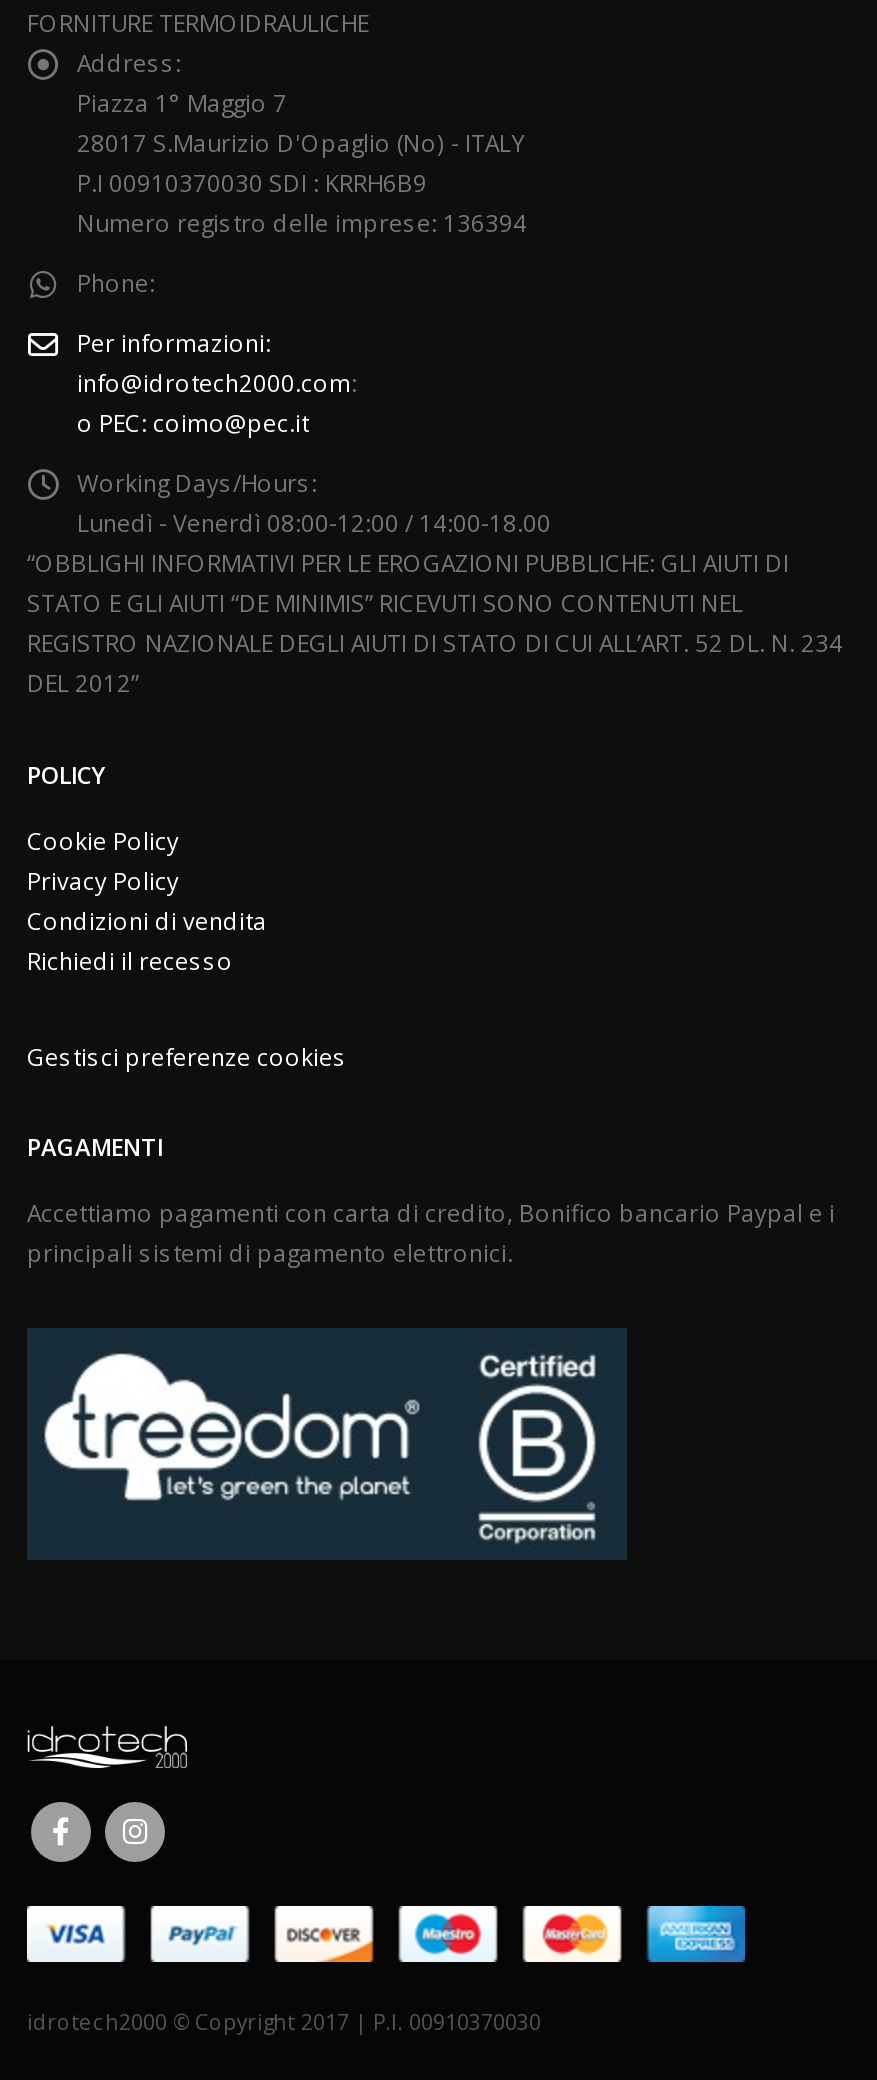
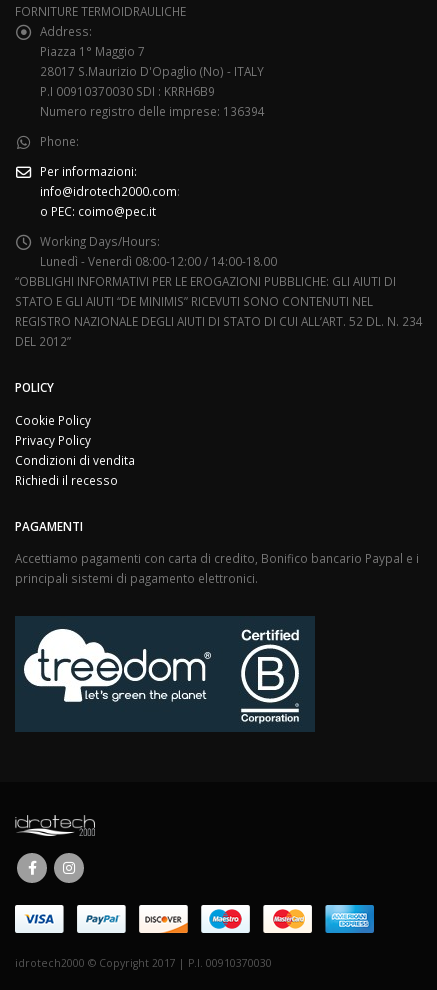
[27,1039,347,1071] Gestisci preferenze cookies -> none

